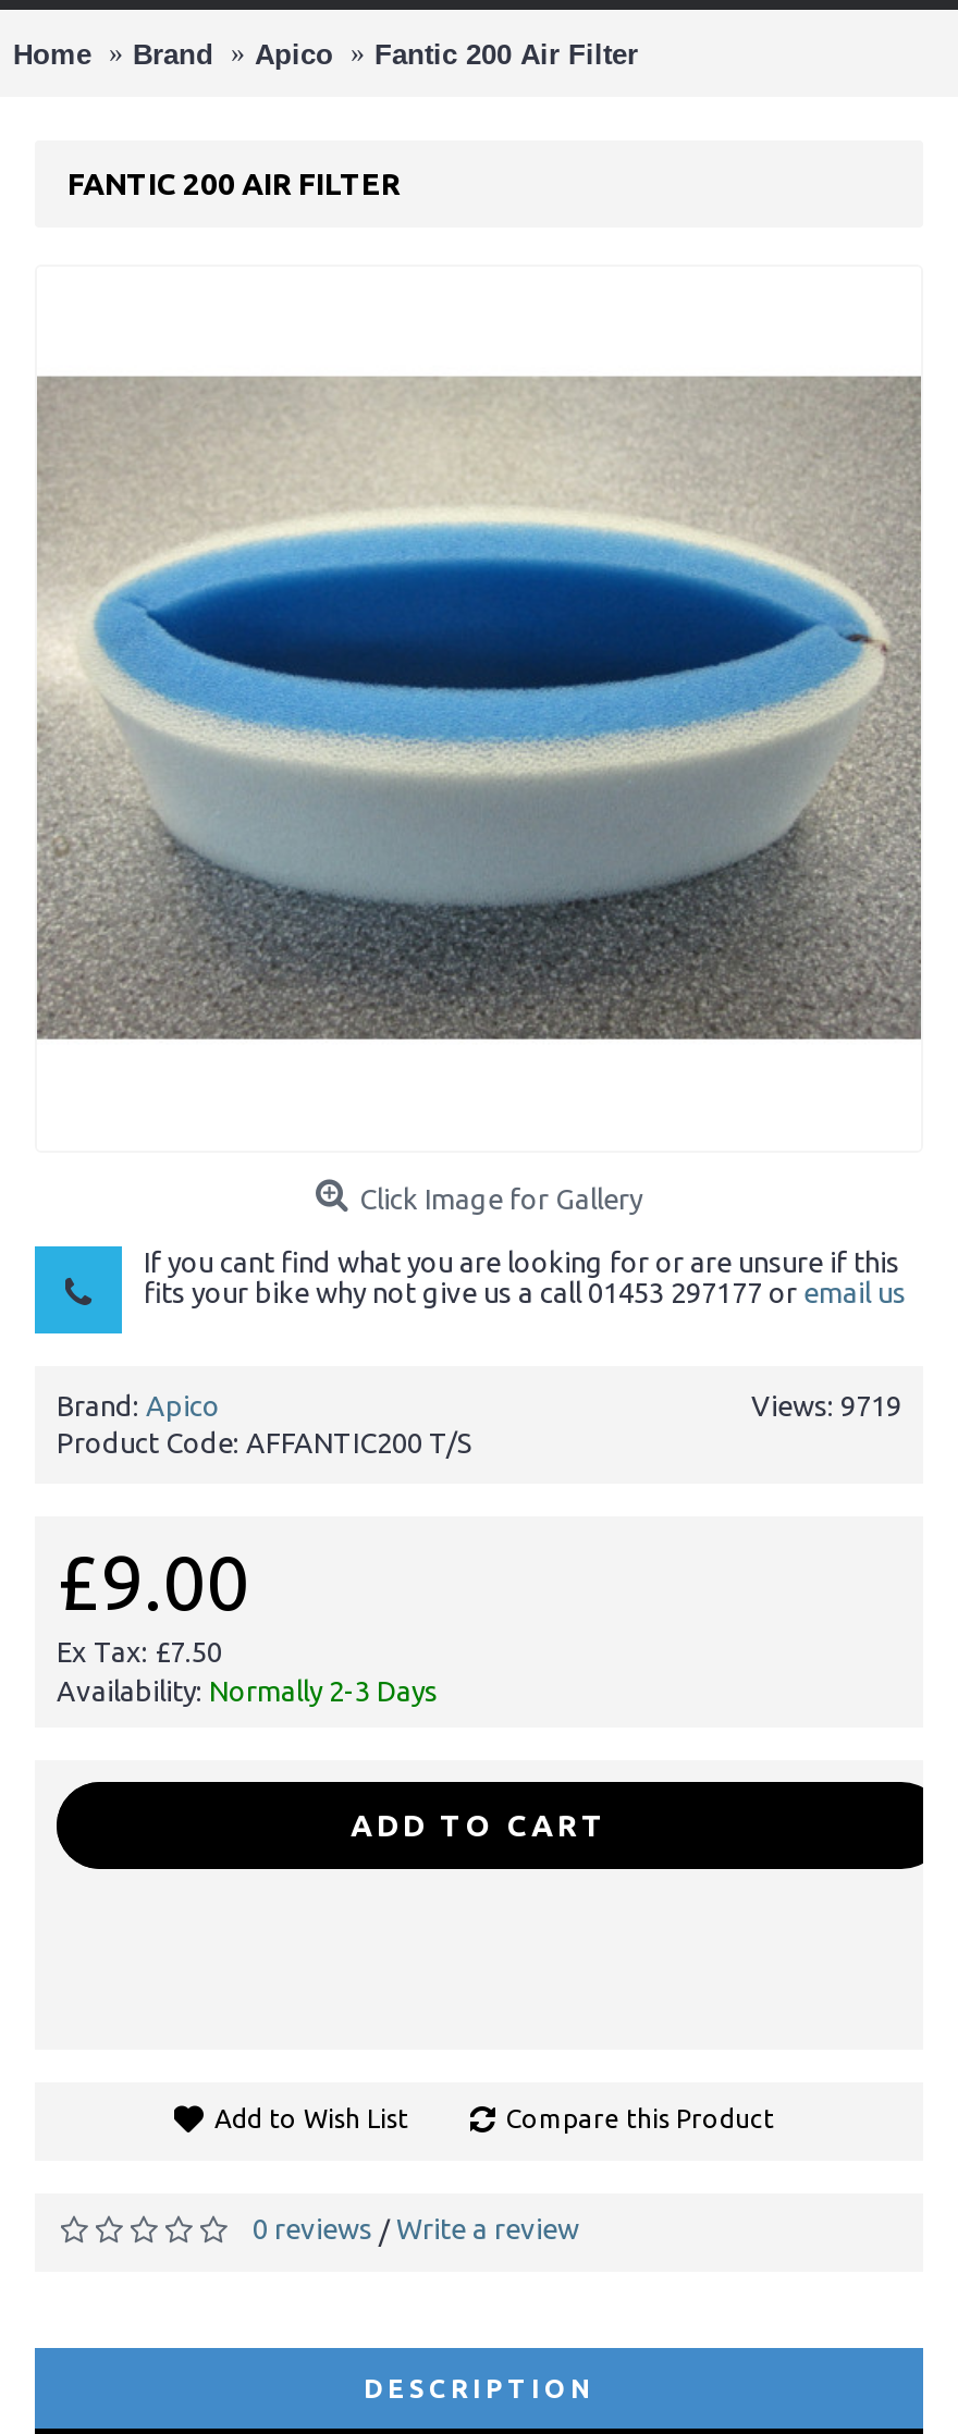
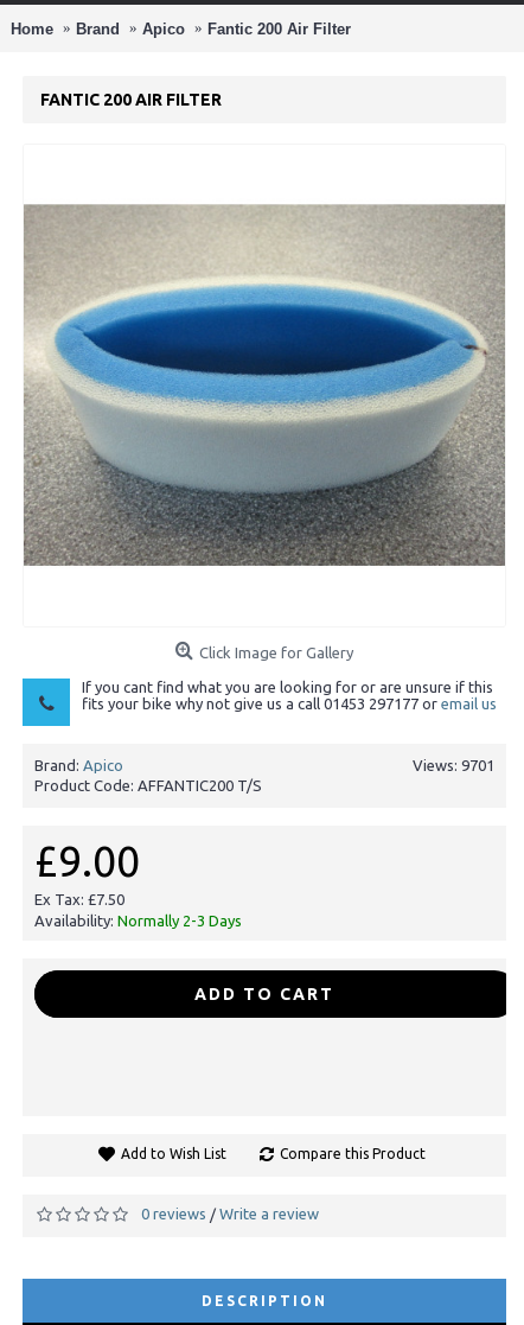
[751,1390,901,1421] Views: 9719 -> [413,757,494,773] Views: 9701

